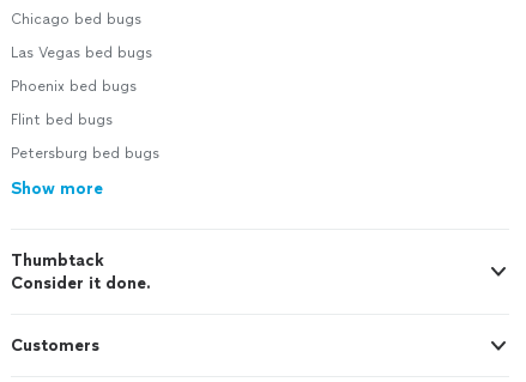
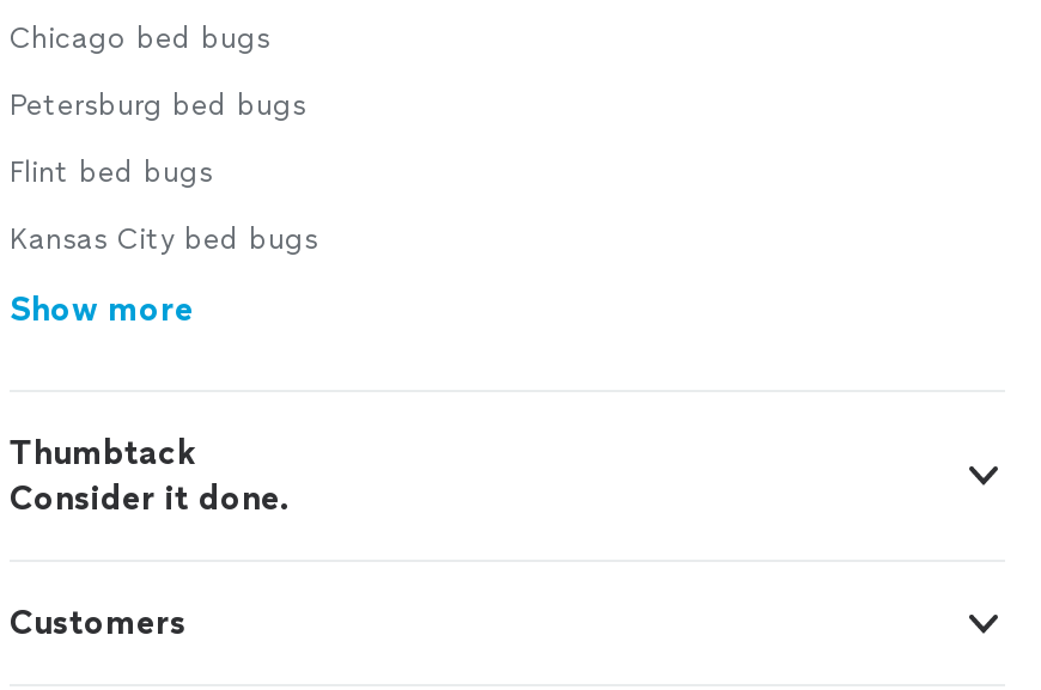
[11,44,152,95] Las Vegas bed bugs | Phoenix bed bugs -> none
none -> [10,222,318,256] Kansas City bed bugs
moved [11,145,159,162] -> [10,88,306,122]: Petersburg bed bugs

